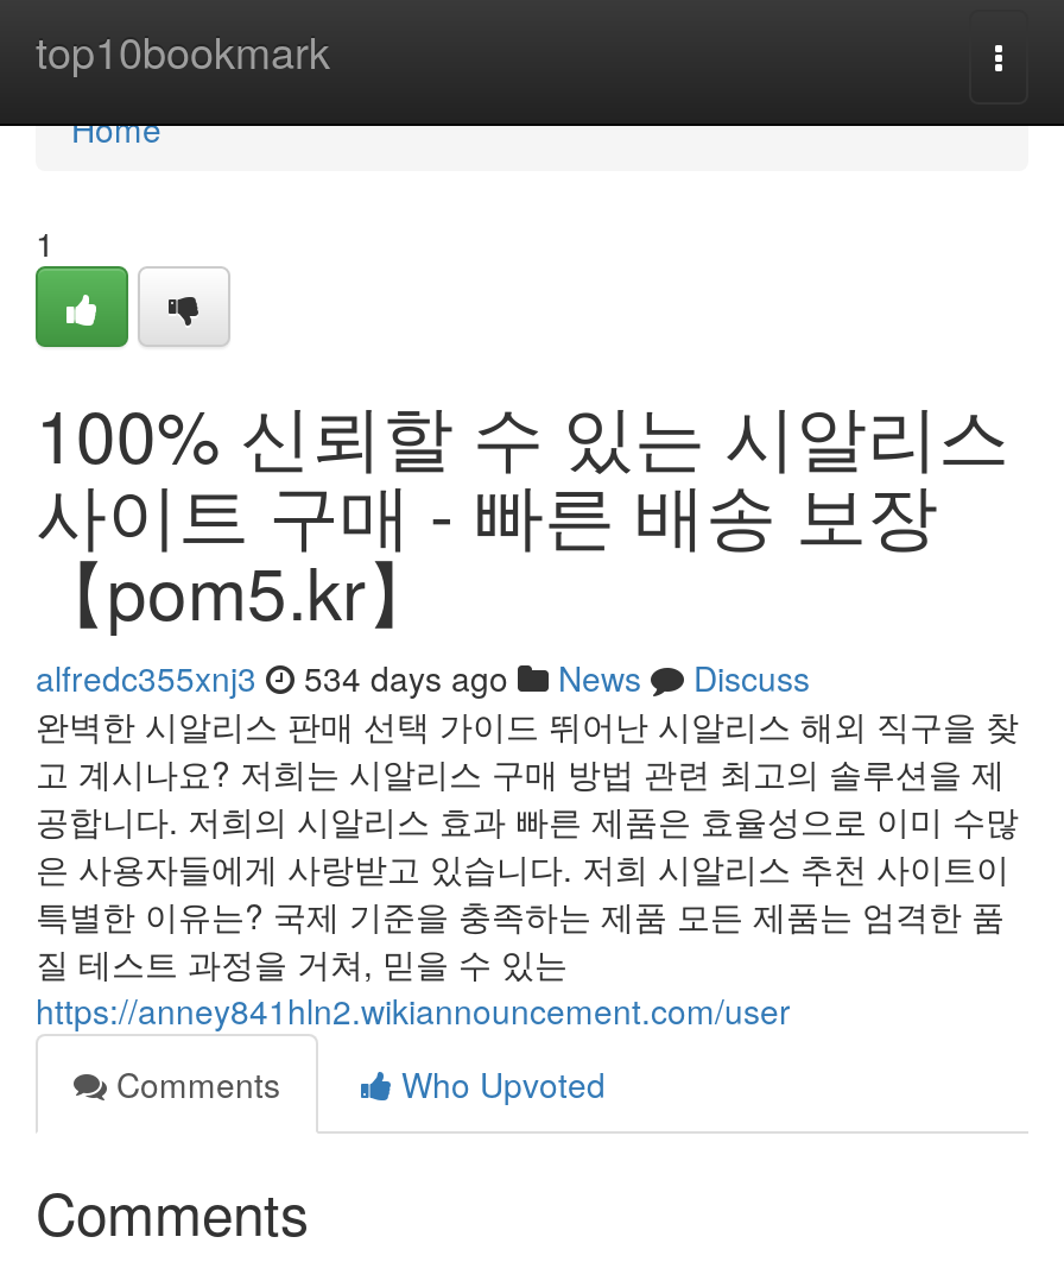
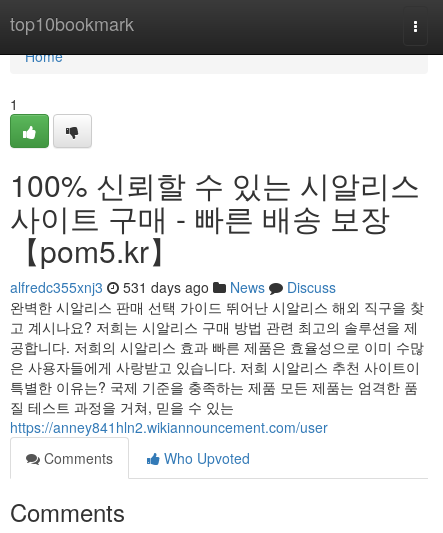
[36,654,810,701] alfredc355xnj3 534 days ago News Discuss -> [10,277,336,297] alfredc355xnj3 531 days ago News Discuss

